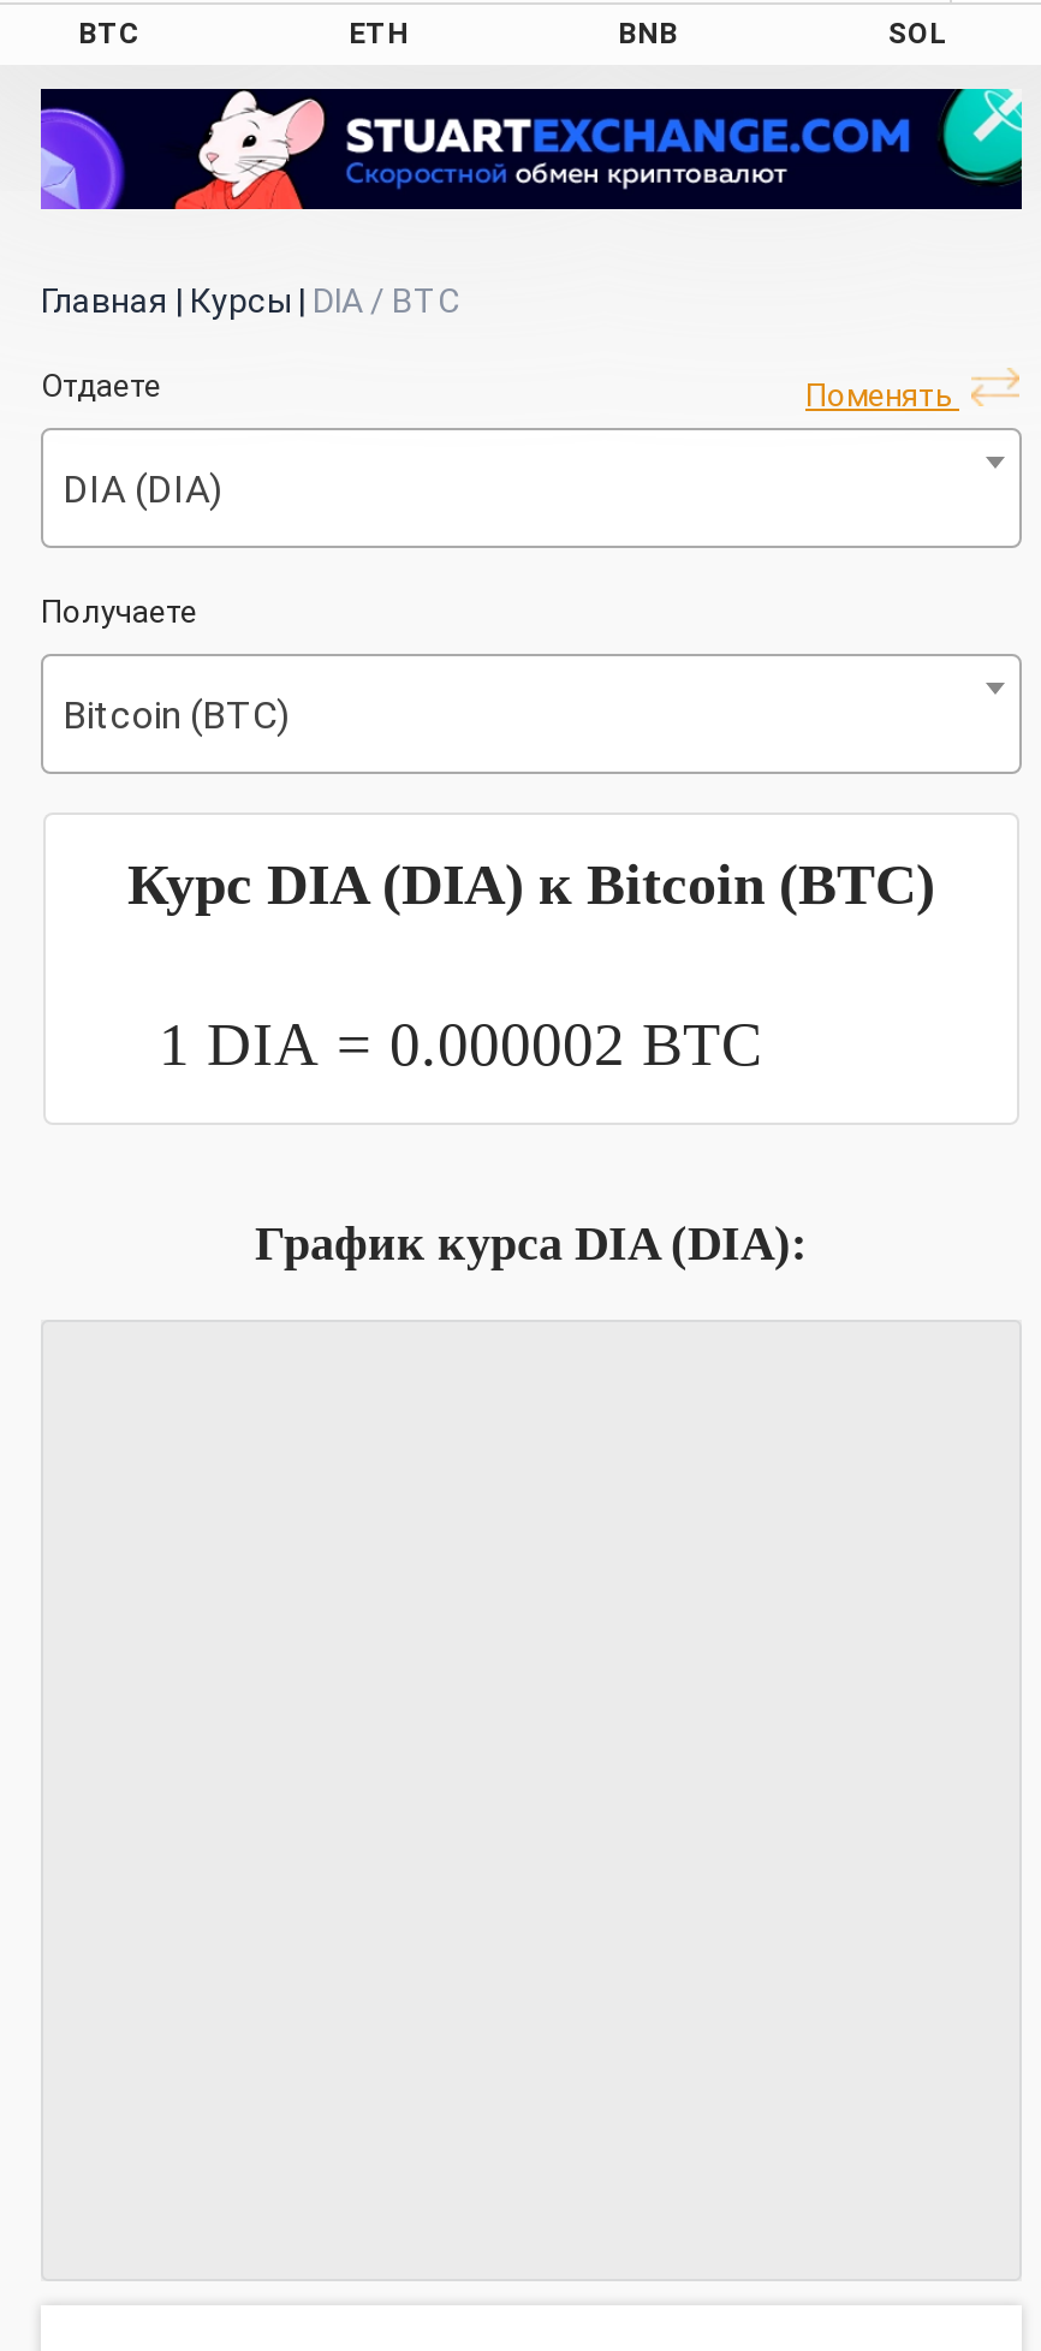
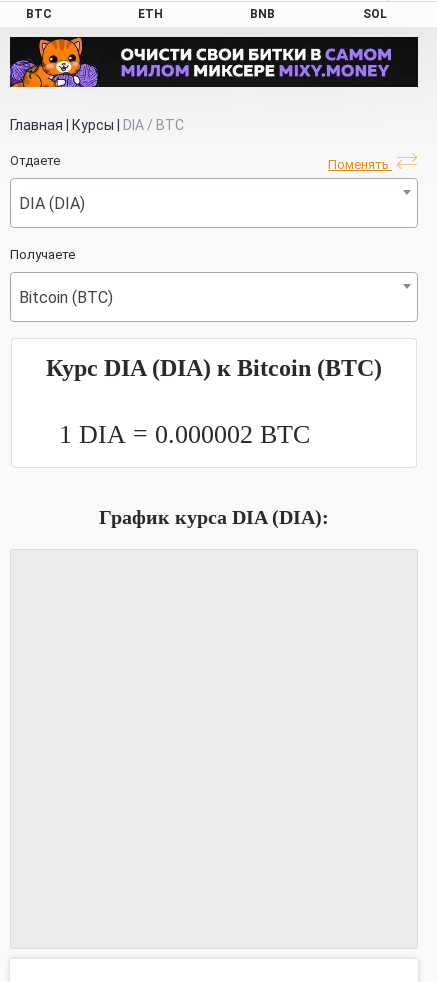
[38,87,1024,212] [image] -> [9,36,419,88] [image]

